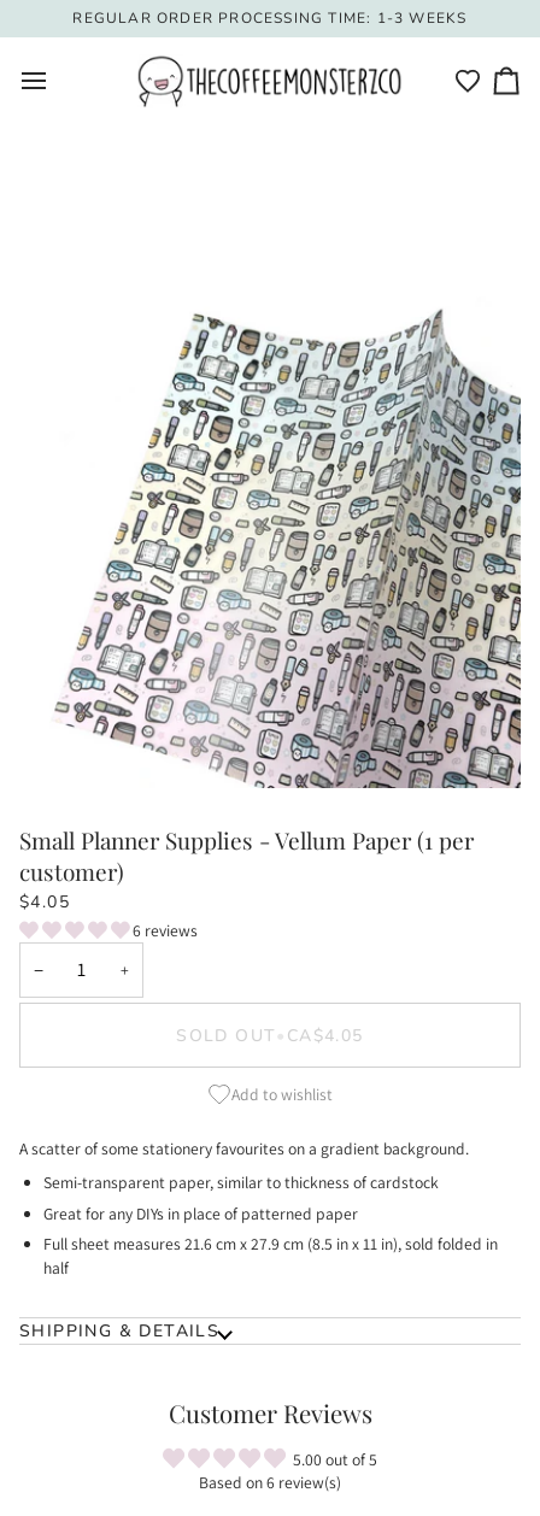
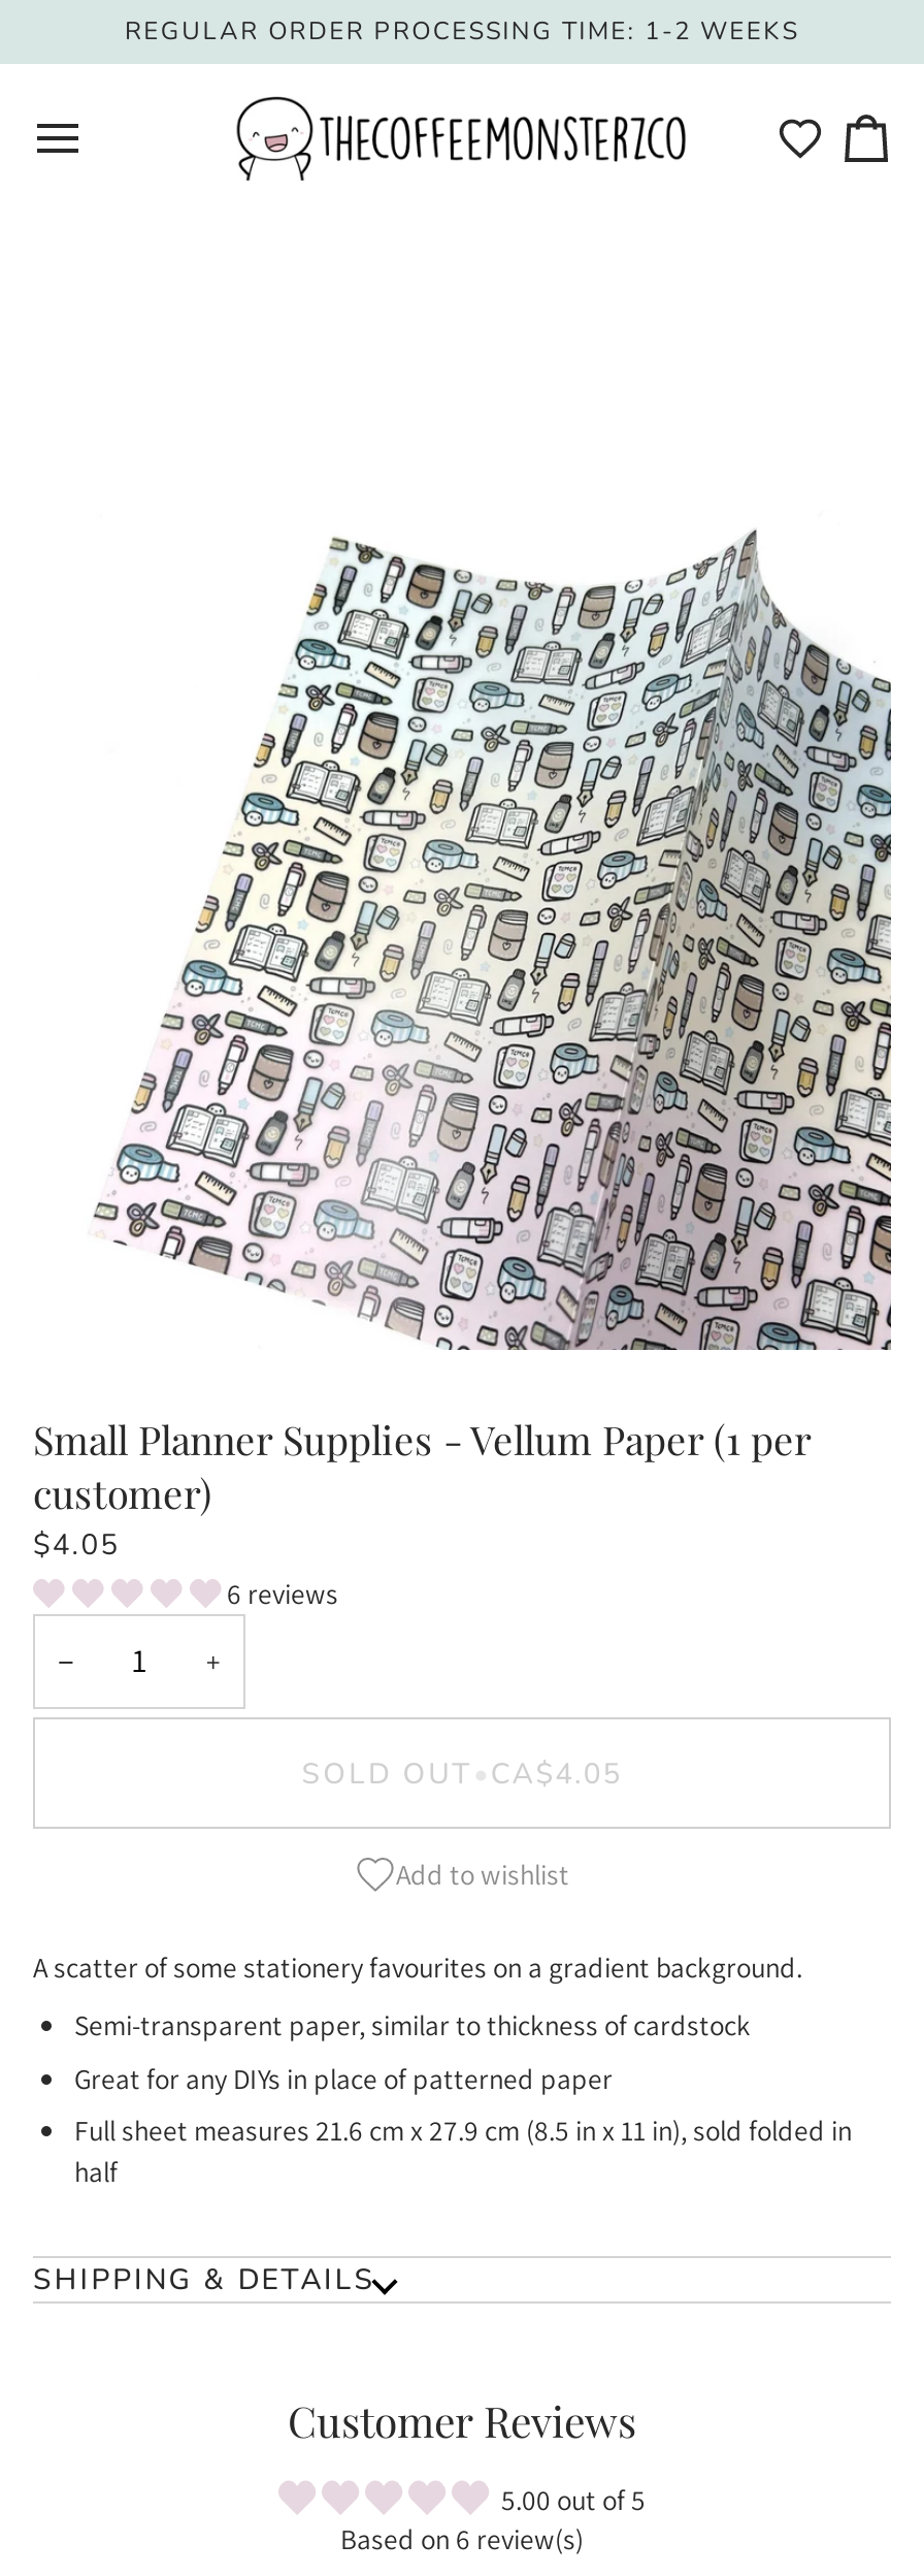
[73,8,467,28] REGULAR ORDER PROCESSING TIME: 1-3 WEEKS -> [125,14,799,47] REGULAR ORDER PROCESSING TIME: 1-2 WEEKS

